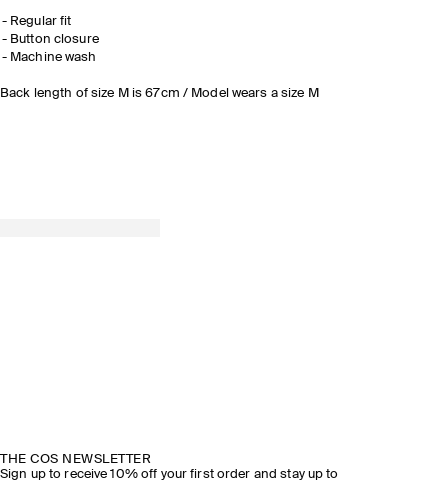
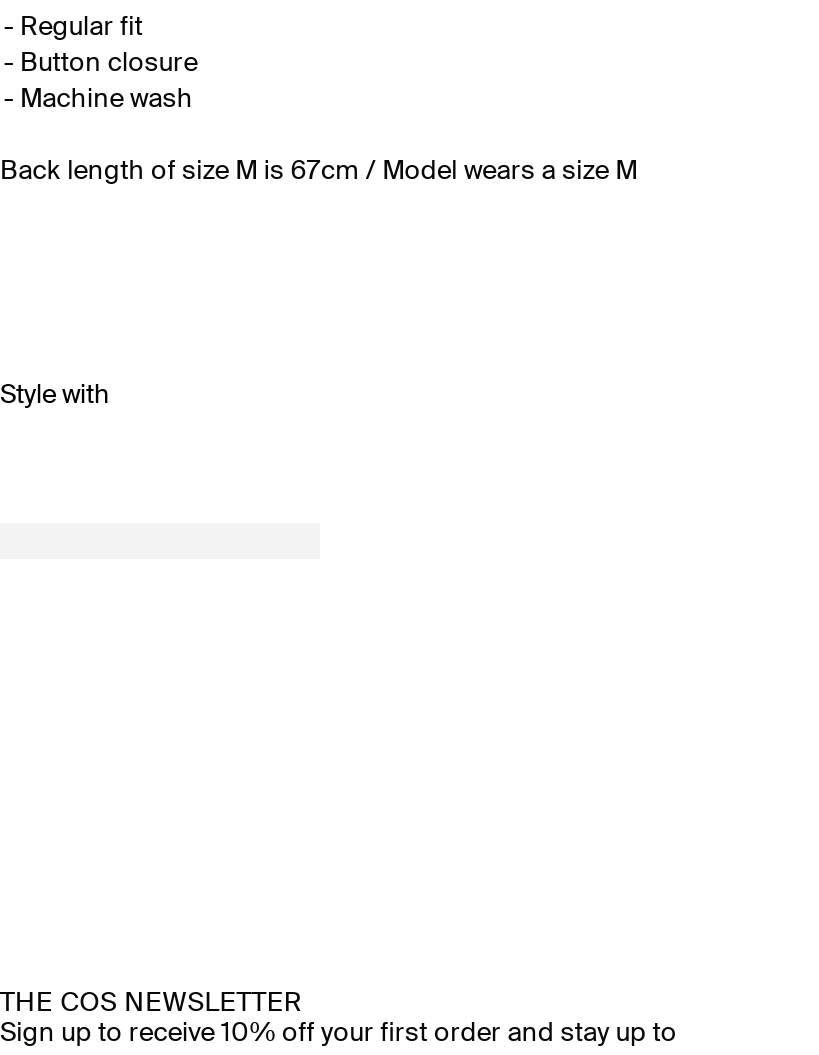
none -> [0,383,110,409] Style with

